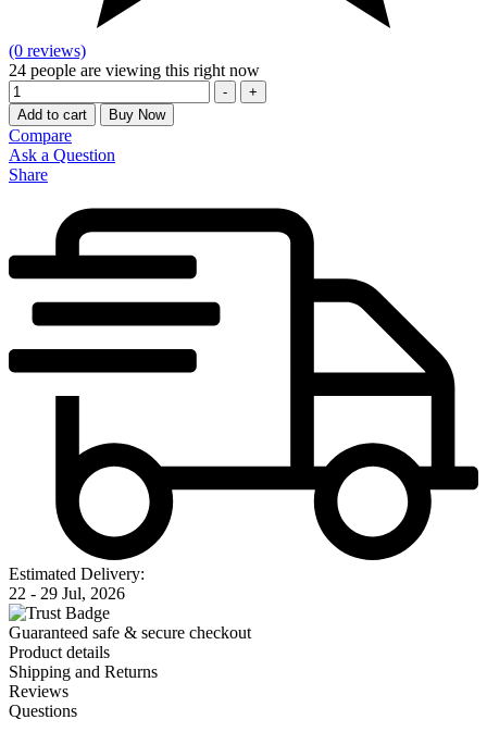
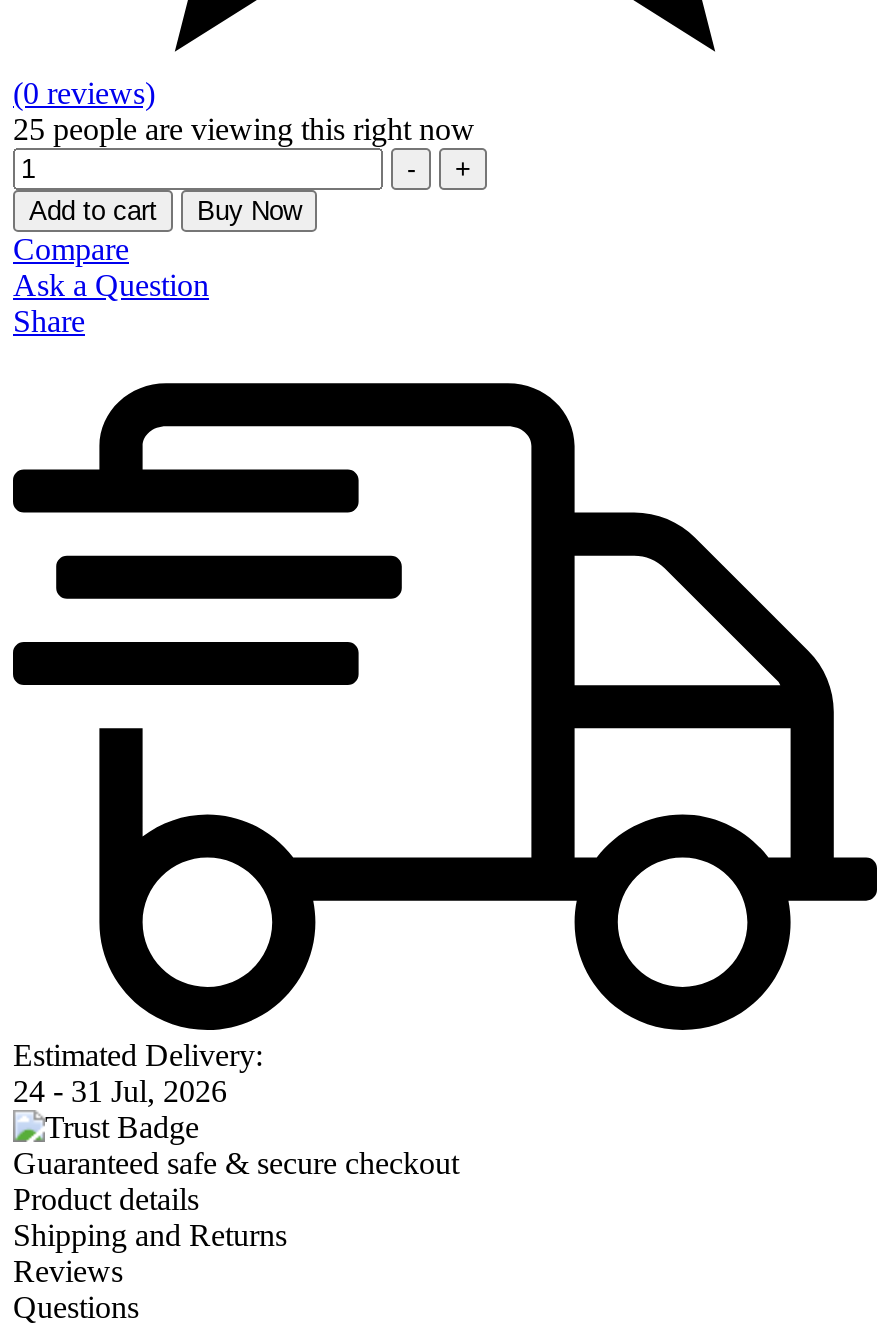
[9,61,260,79] 24 people are viewing this right now -> [13,112,475,146] 25 people are viewing this right now
[9,585,125,603] 22 - 29 Jul, 2026 -> [13,1075,227,1109] 24 - 31 Jul, 2026

